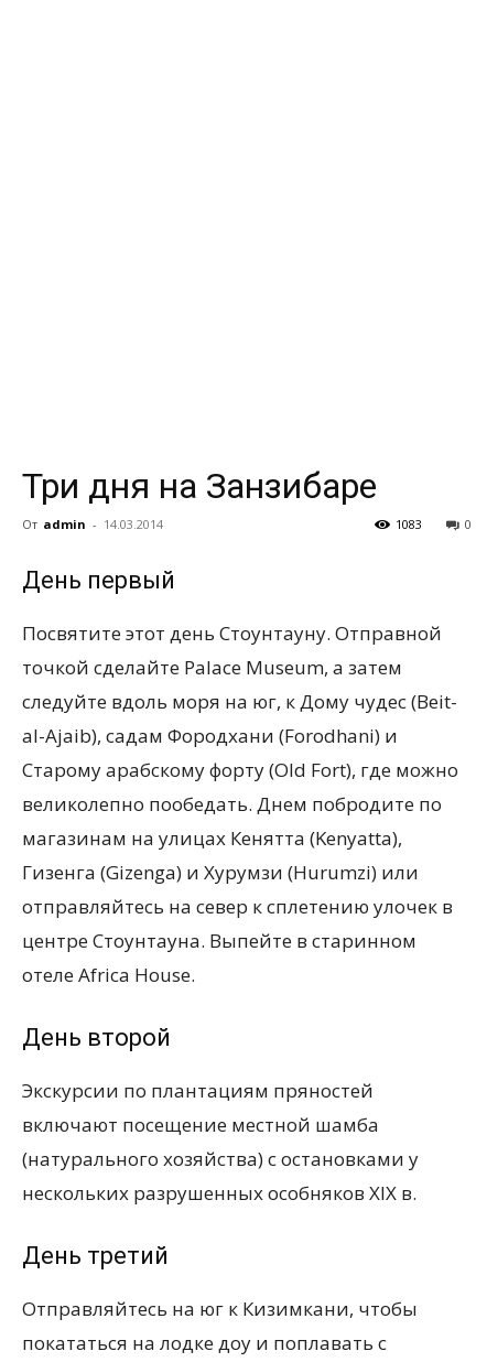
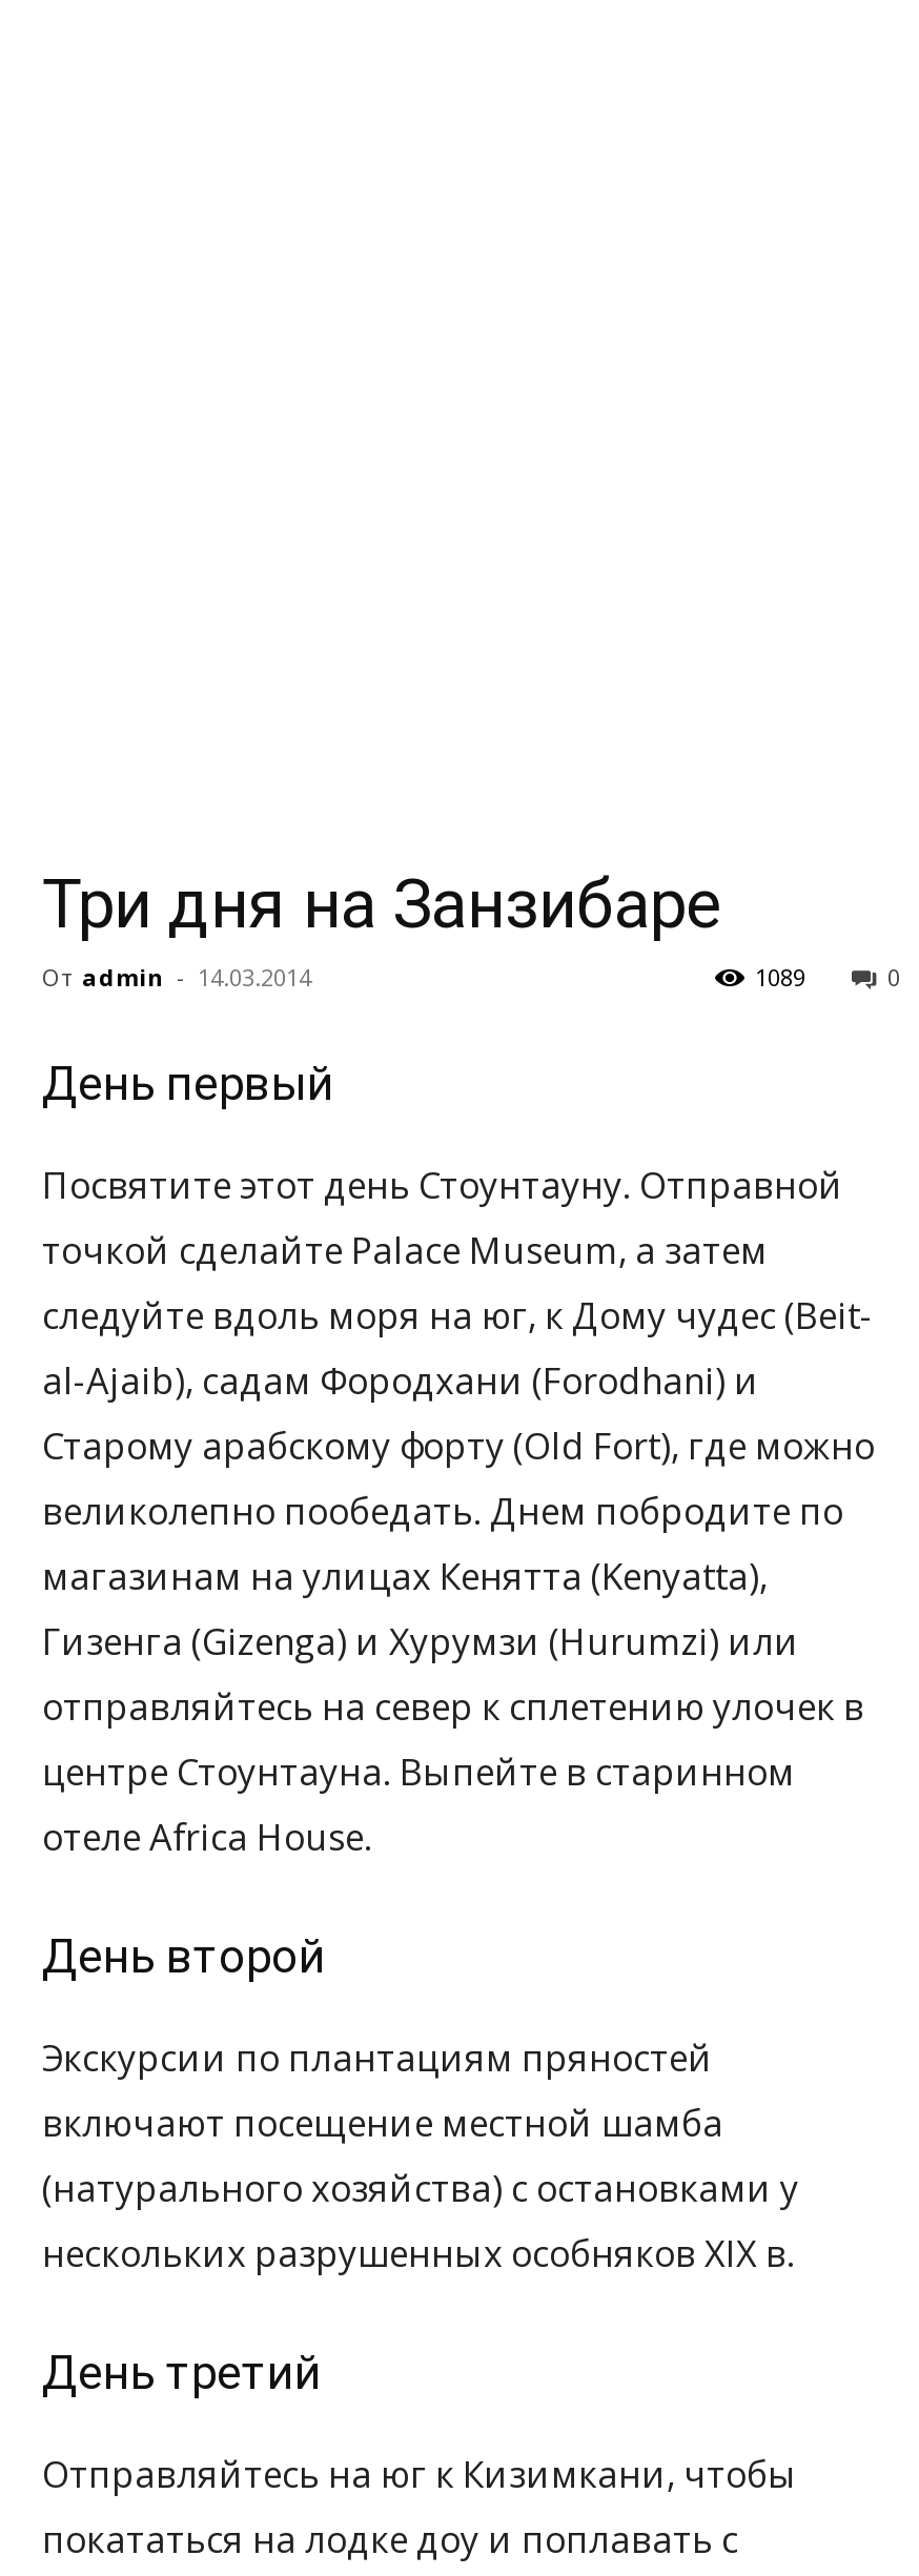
[396,516,422,532] 1083 -> [755,961,805,993] 1089

